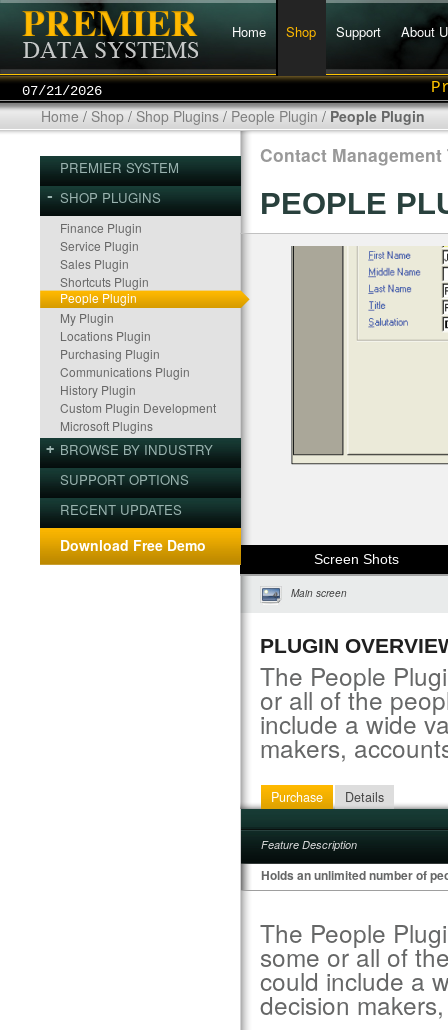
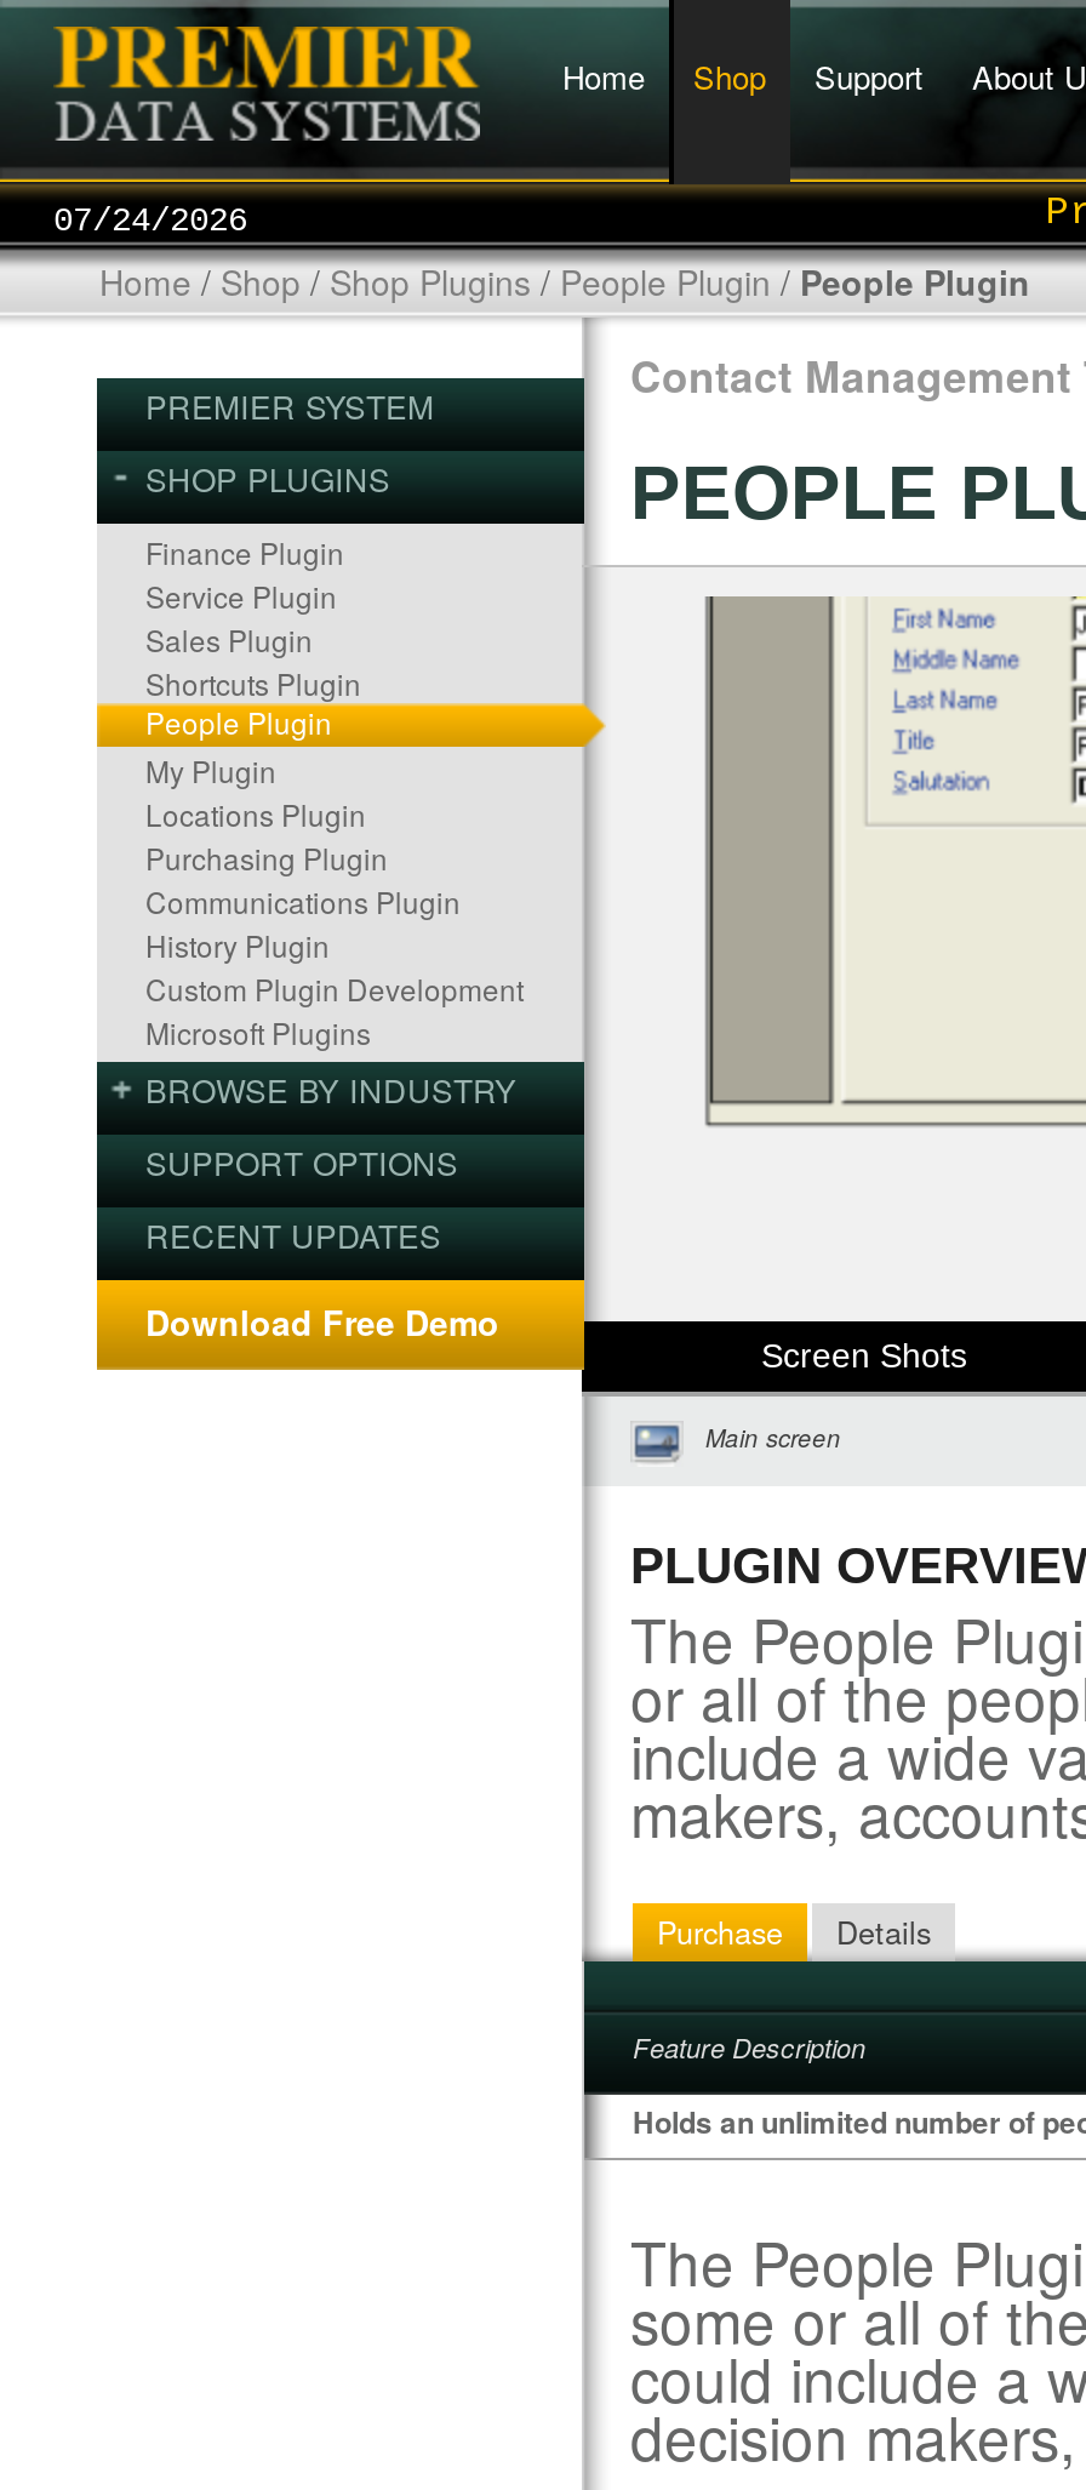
[22,83,102,99] 07/21/2026 -> [53,201,247,240] 07/24/2026

